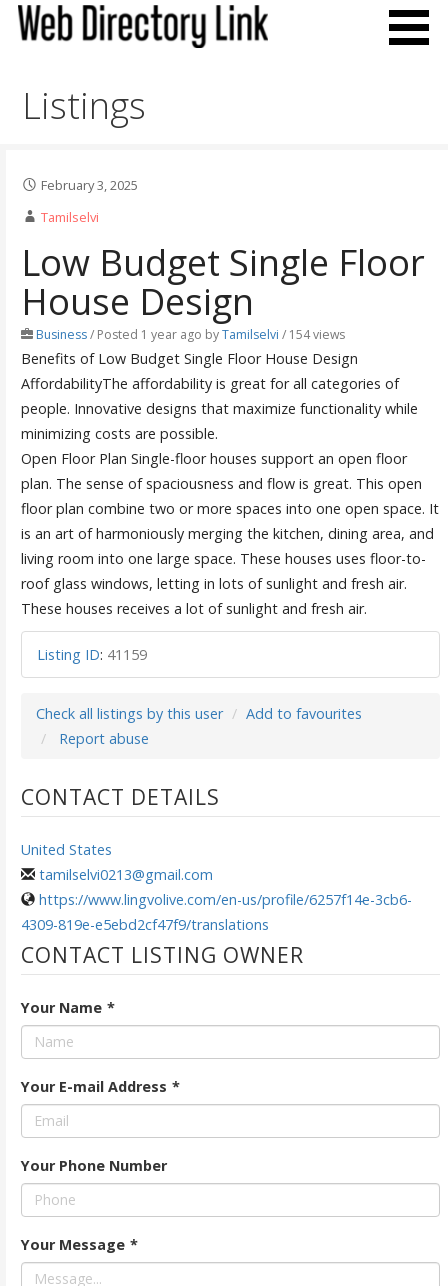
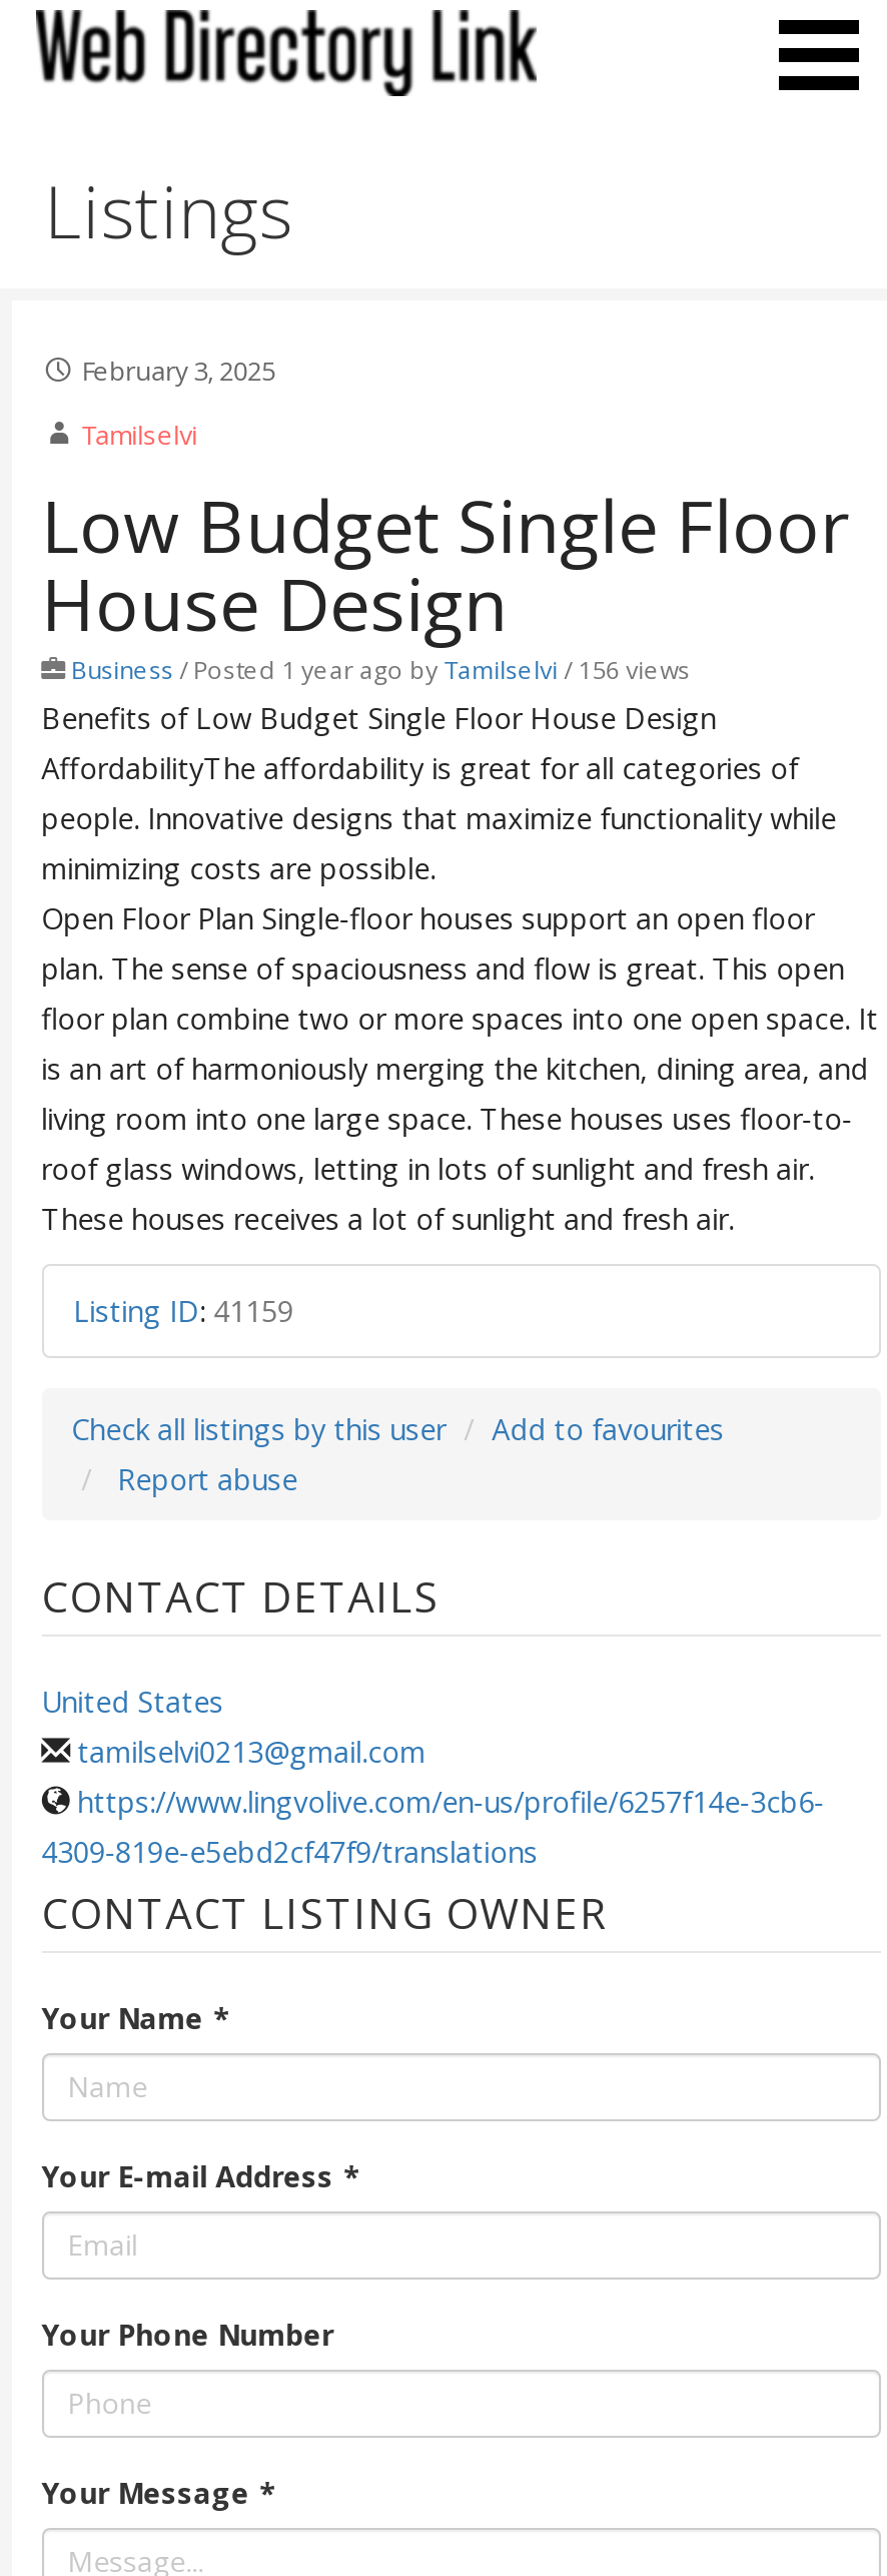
[36,326,345,343] Business / Posted 1 year ago by Tamilselvi / 154 views -> [71,653,690,687] Business / Posted 1 year ago by Tamilselvi / 156 views

